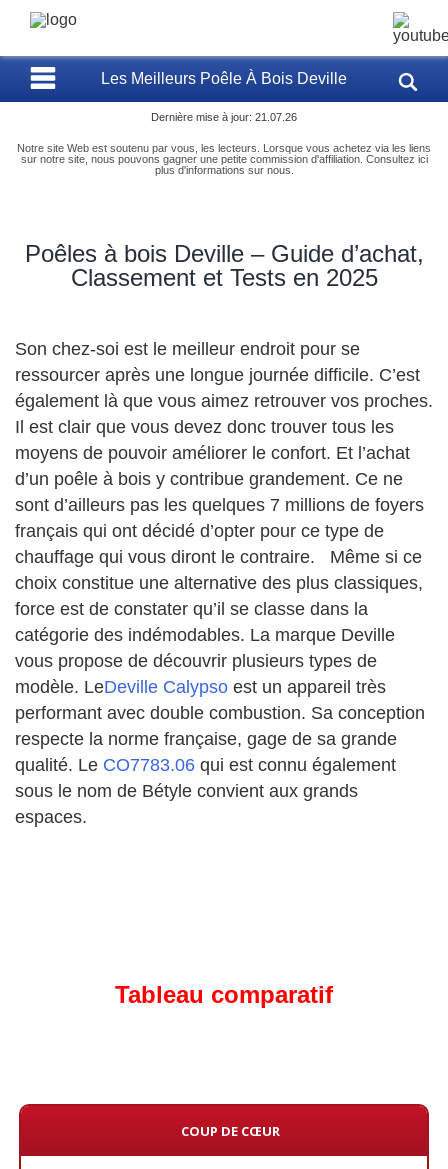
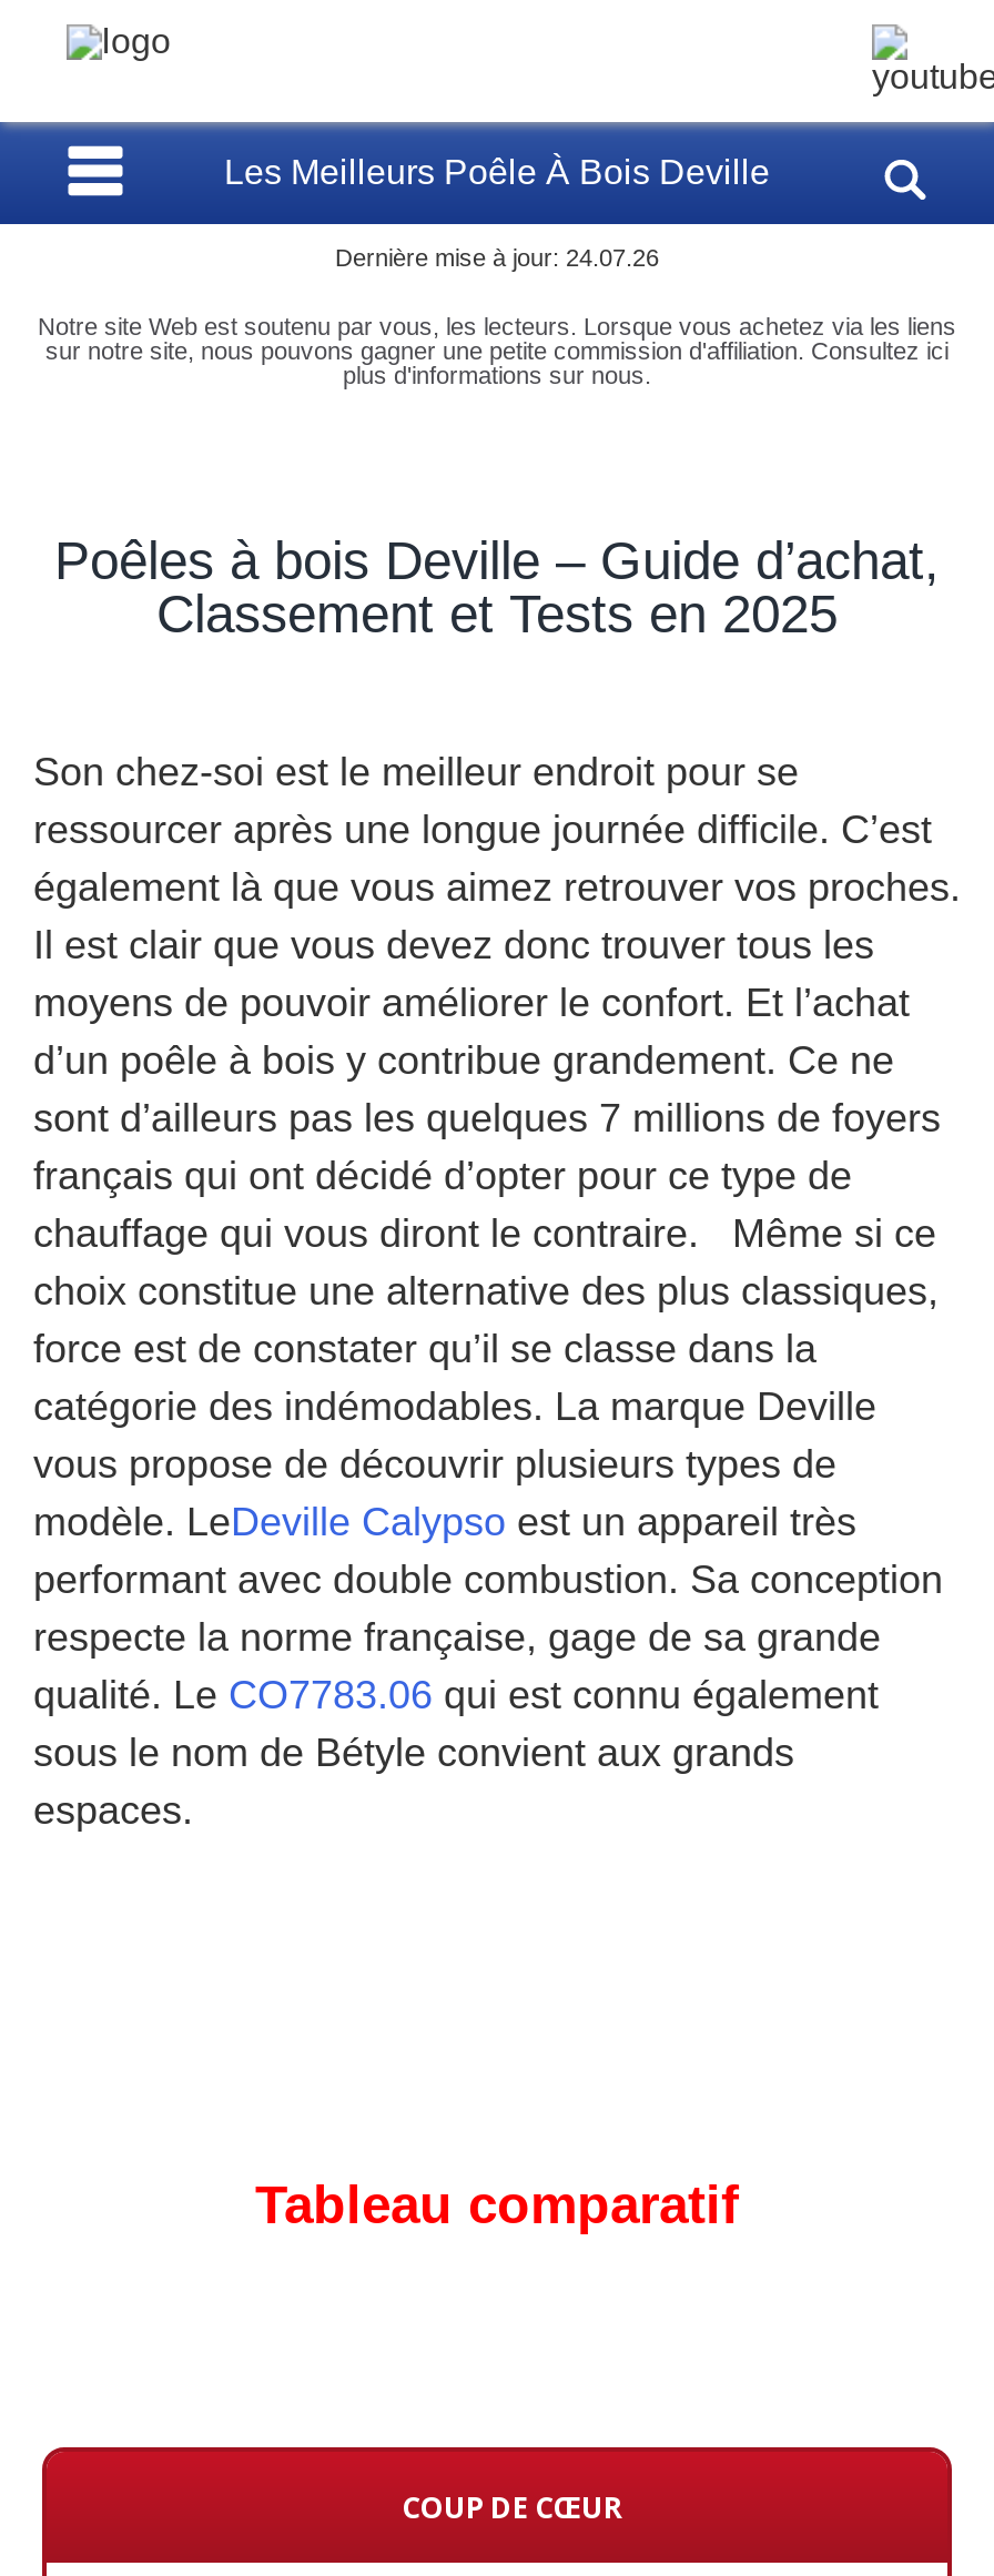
[151,111,297,123] Dernière mise à jour: 21.07.26 -> [335,244,659,271] Dernière mise à jour: 24.07.26

